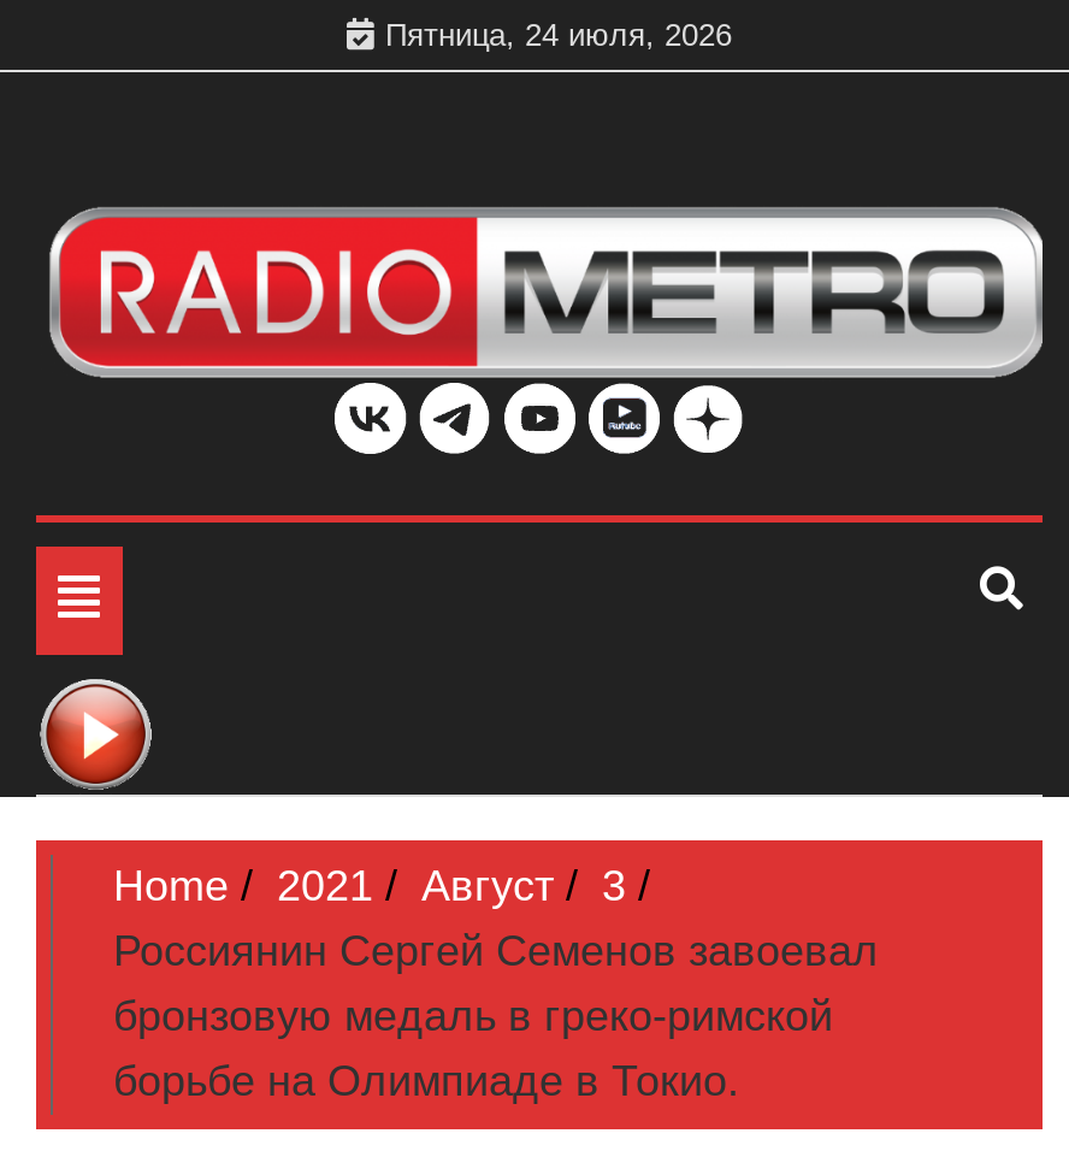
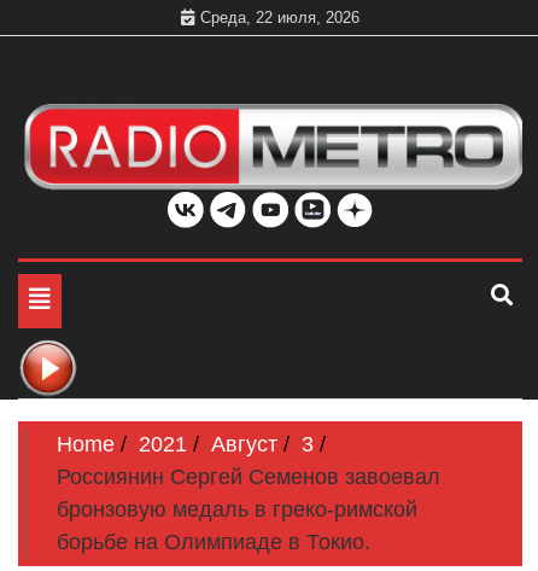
[385,17,732,53] Пятница, 24 июля, 2026 -> [200,8,359,27] Среда, 22 июля, 2026

